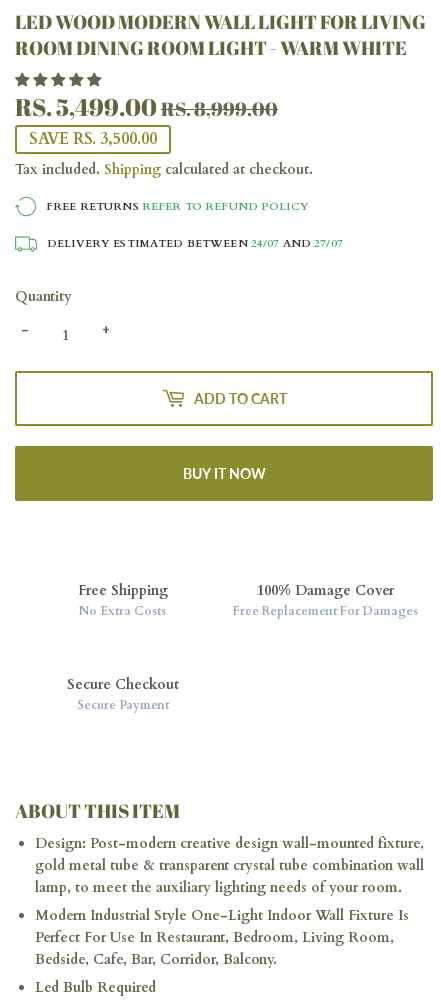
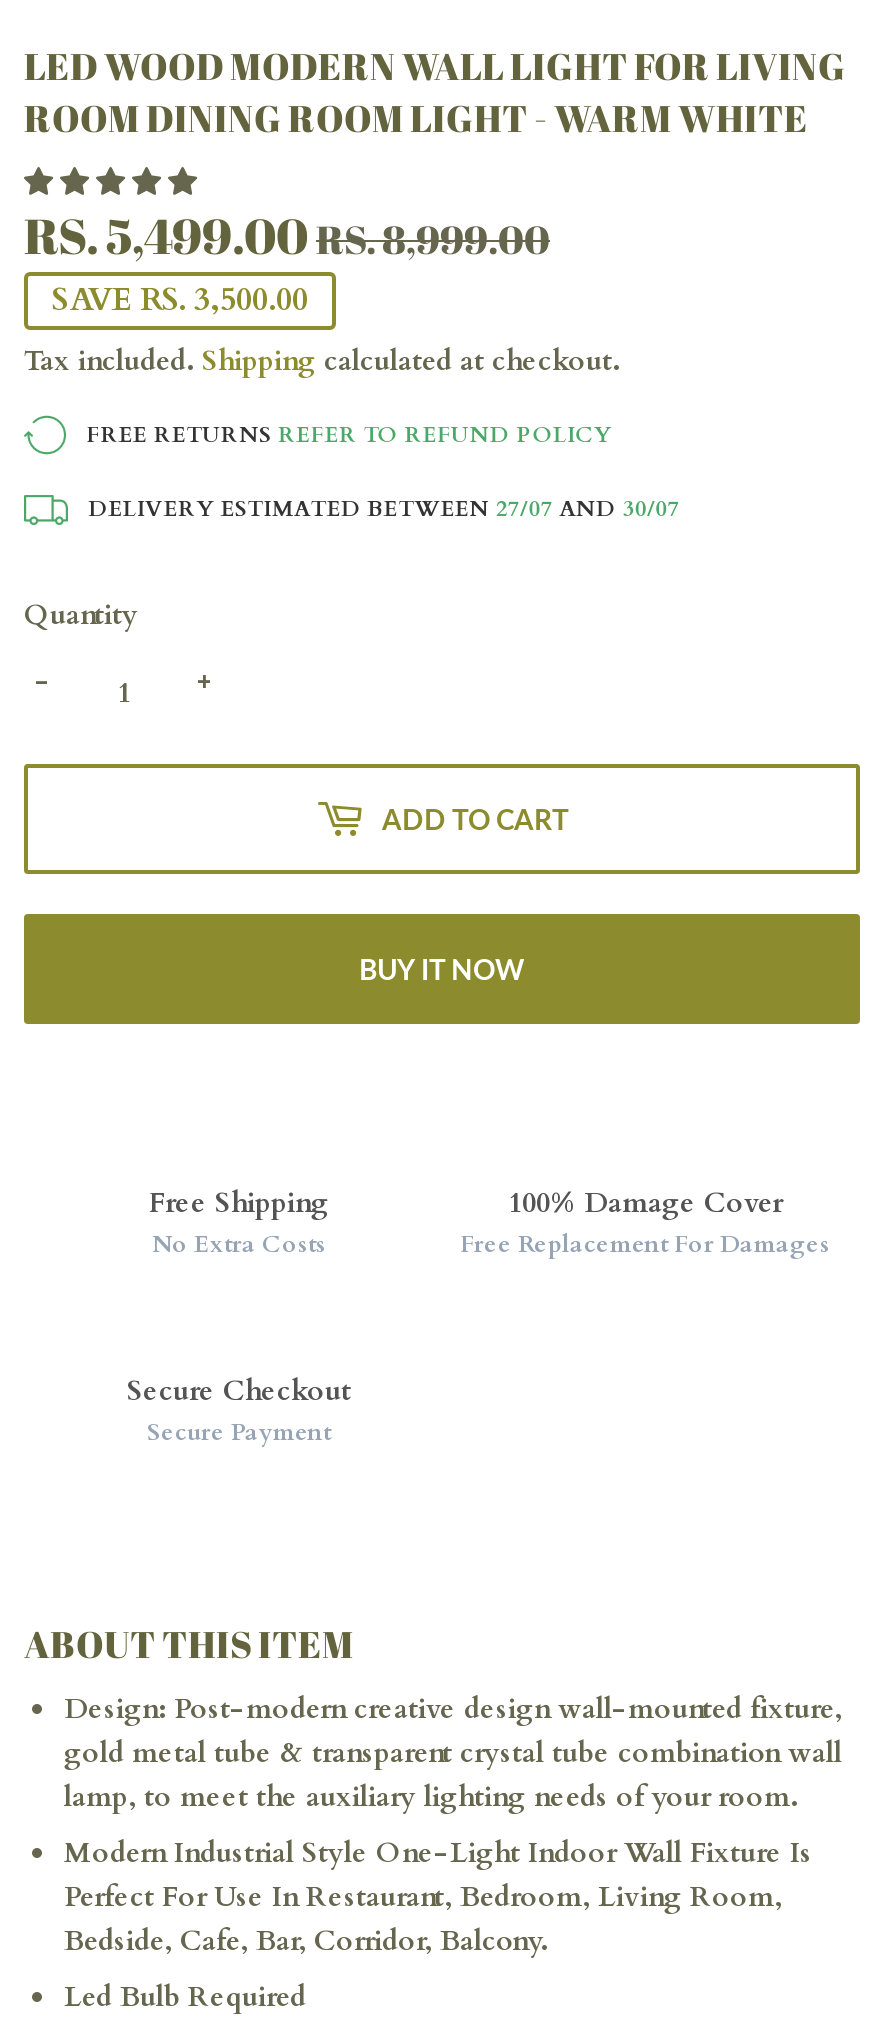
[47,236,343,251] DELIVERY ESTIMATED BETWEEN 24/07 AND 27/07 -> [88,494,680,524] DELIVERY ESTIMATED BETWEEN 27/07 AND 30/07

